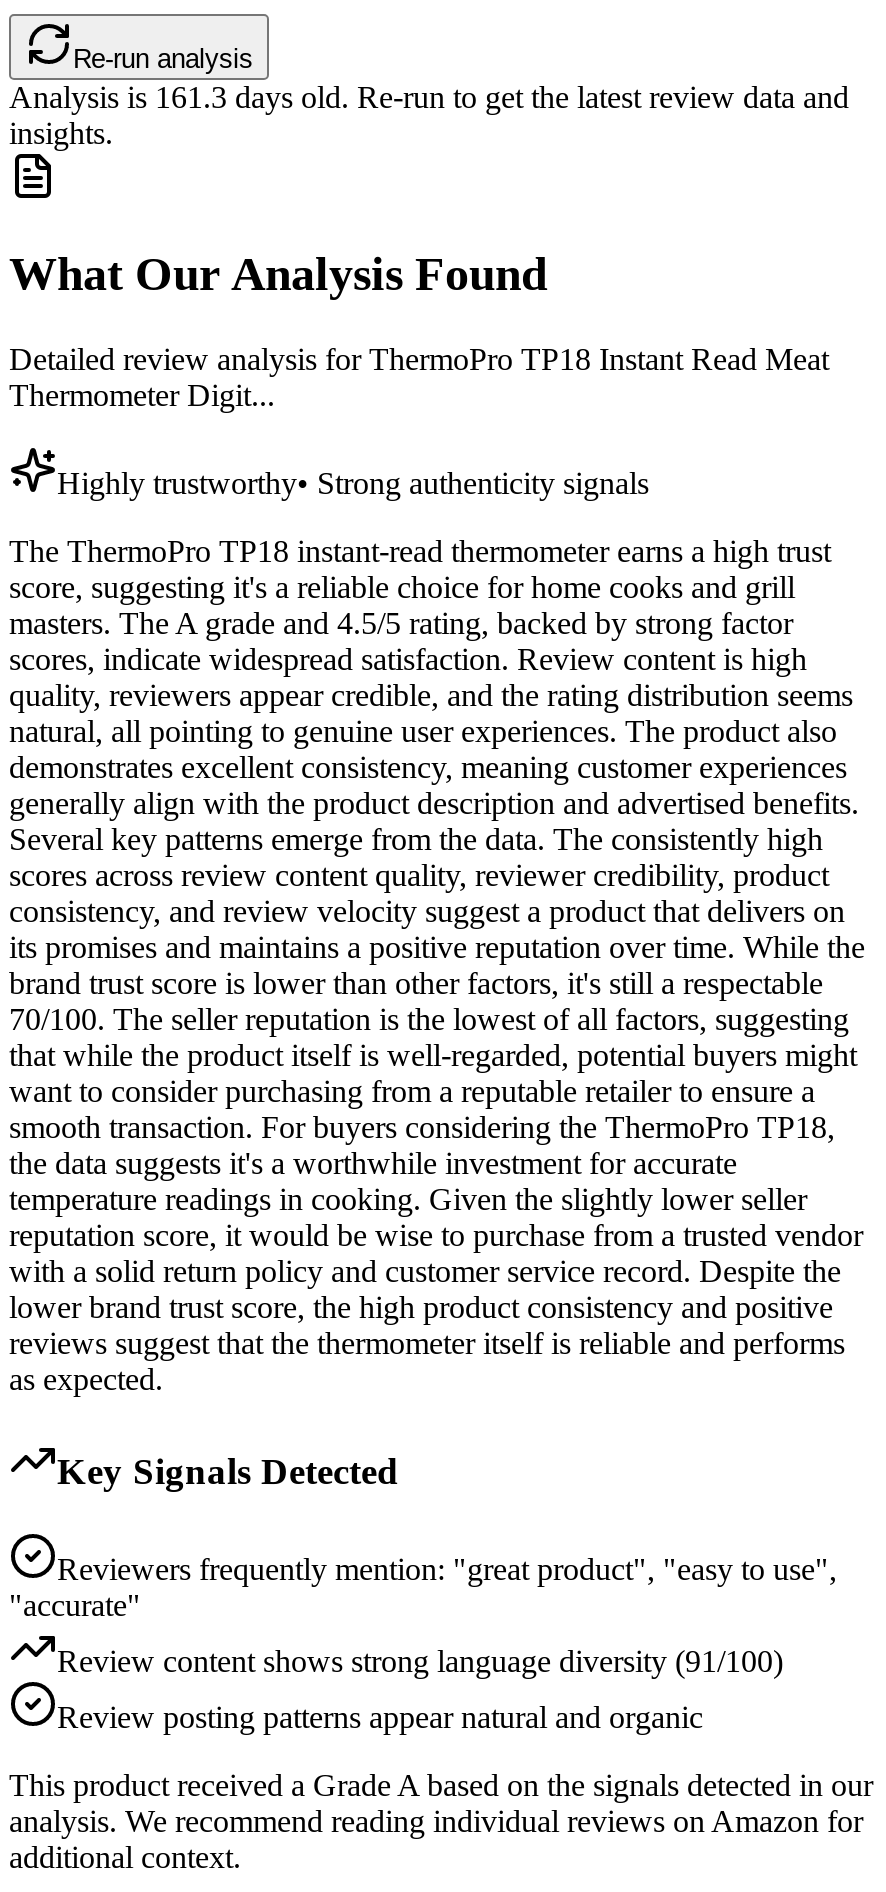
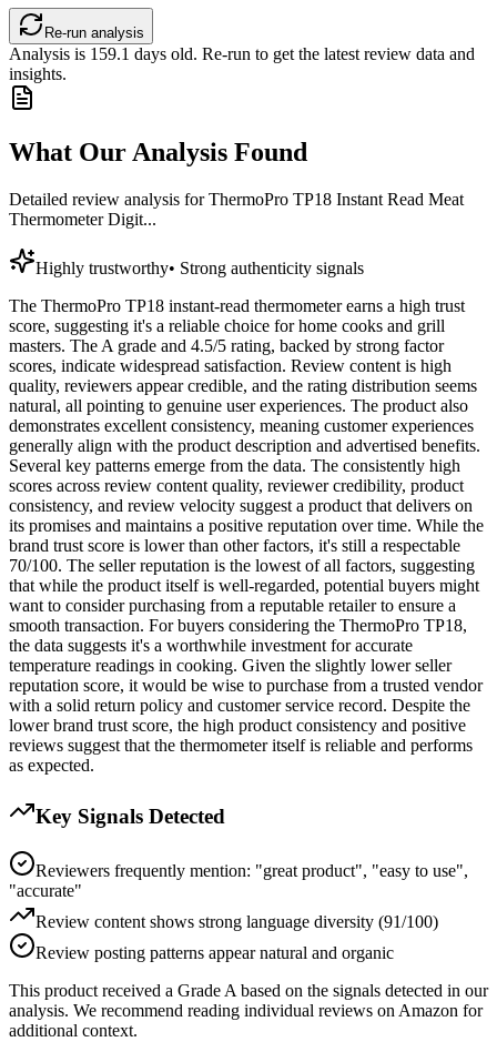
[9,81,849,115] Analysis is161.3days old. Re-run to get the latest review data and -> [9,45,475,64] Analysis is159.1days old. Re-run to get the latest review data and

